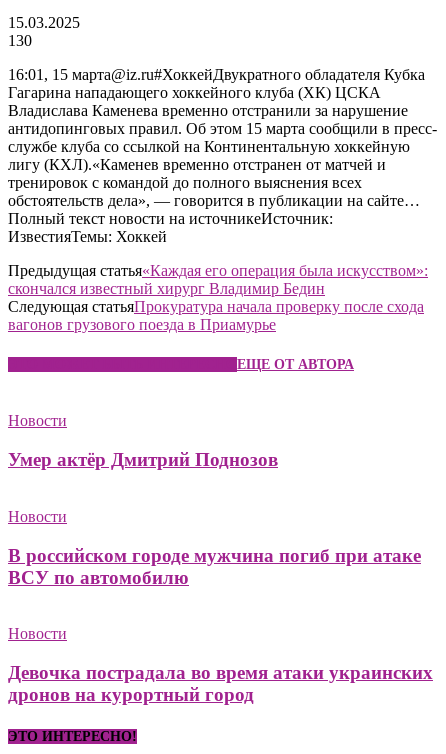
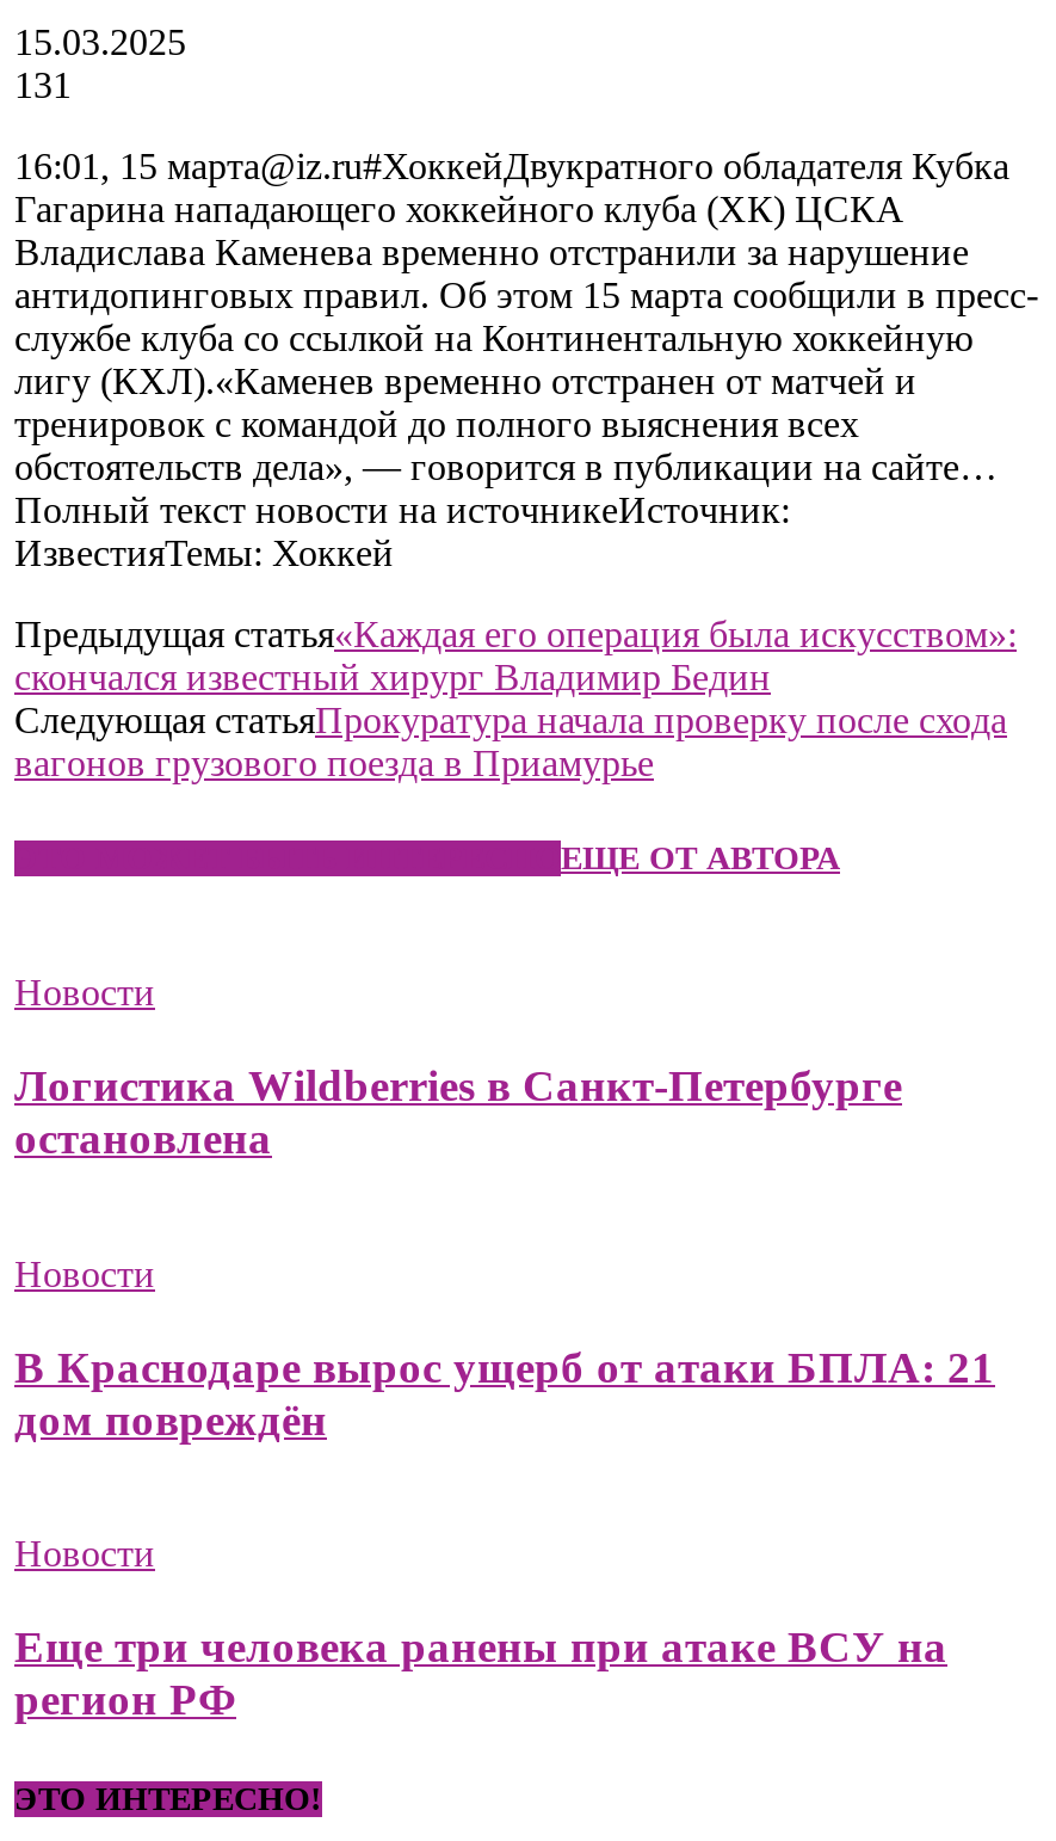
[8,32,32,49] 130 -> [14,64,72,105] 131
[8,449,278,470] Умер актёр Дмитрий Поднозов -> [14,1060,902,1163] Логистика Wildberries в Санкт-Петербурге | остановлена
[8,544,421,587] В российском городе мужчина погиб при атаке | ВСУ по автомобилю -> [14,1341,995,1443] В Краснодаре вырос ущерб от атаки БПЛА: 21 | дом повреждён
[8,662,433,705] Девочка пострадала во время атаки украинских | дронов на курортный город -> [14,1621,947,1724] Еще три человека ранены при атаке ВСУ на | регион РФ

